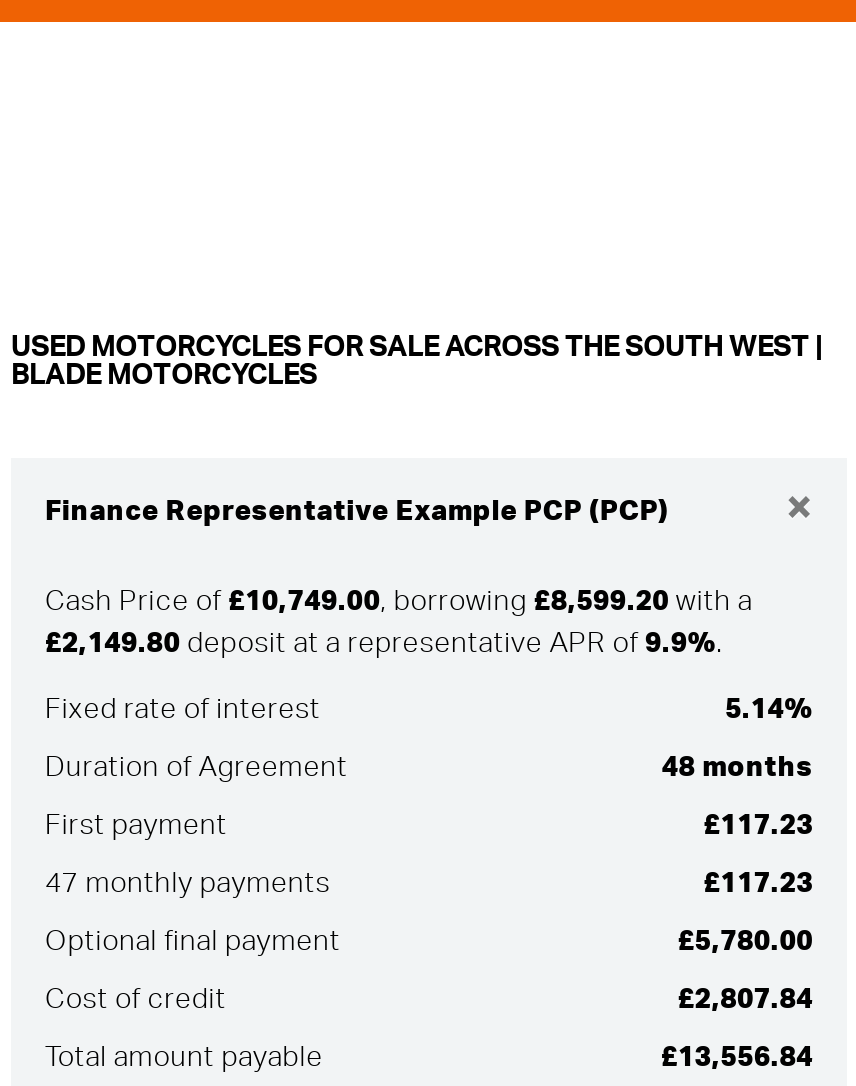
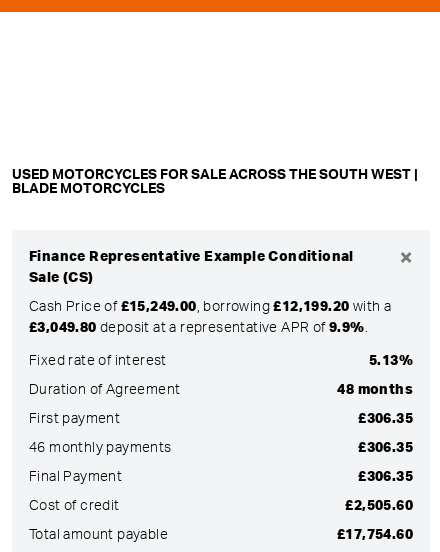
[45,498,669,526] Finance Representative Example PCP (PCP) -> [29,250,354,285] Finance Representative Example Conditional | Sale (CS)
[45,588,753,616] Cash Price of £10,749.00, borrowing £8,599.20 with a -> [29,300,391,314] Cash Price of £15,249.00, borrowing £12,199.20 with a
[45,630,723,658] £2,149.80 deposit at a representative APR of 9.9%. -> [29,321,368,335] £3,049.80 deposit at a representative APR of 9.9%.
[725,696,813,724] 5.14% -> [369,354,413,368] 5.13%
[703,812,813,840] £117.23 -> [358,412,413,426] £306.35
[45,870,813,898] 47 monthly payments | £117.23 -> [29,441,413,455] 46 monthly payments | £306.35
[45,928,813,956] Optional final payment | £5,780.00 -> [29,470,413,484] Final Payment | £306.35
[678,986,813,1014] £2,807.84 -> [345,499,413,513] £2,505.60
[661,1044,813,1072] £13,556.84 -> [337,528,413,542] £17,754.60

